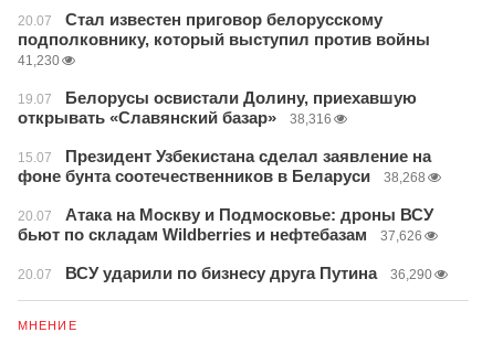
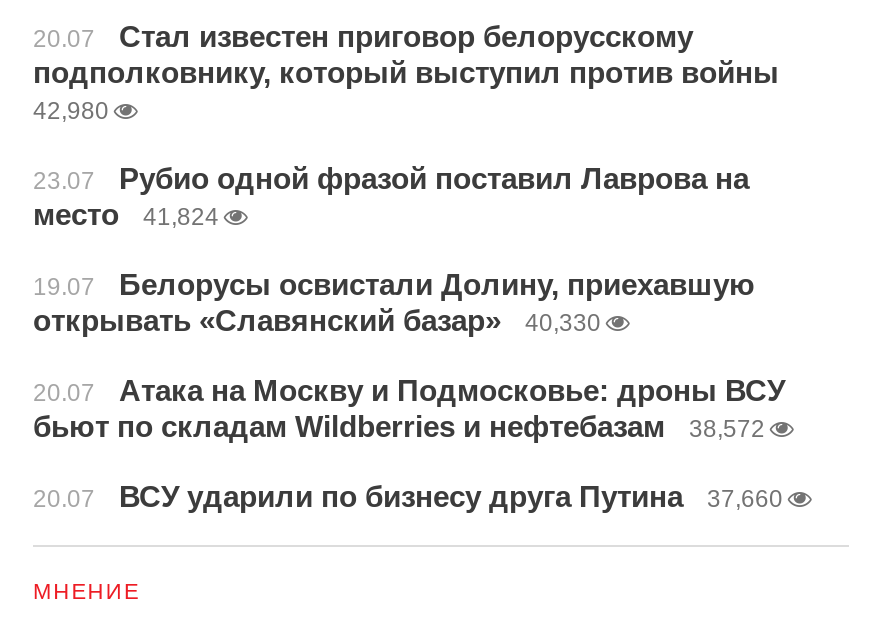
[18,53,60,68] 41,230 -> [33,97,749,231] 42,980 | 23.07 | Рубио одной фразой поставил Лаврова на | место | 41,824
moved [18,88,417,127] -> [33,267,755,337]: 19.07 | Белорусы освистали Долину, приехавшую | открывать «Славянский базар»
[18,111,431,185] 38,316 | 15.07 | Президент Узбекистана сделал заявление на | фоне бунта соотечественников в Беларуси | 38,268 -> [525,309,601,337] 40,330
[18,225,422,244] бьют по складам Wildberries и нефтебазам 37,626 -> [33,409,765,443] бьют по складам Wildberries и нефтебазам 38,572
[18,264,432,282] 20.07 ВСУ ударили по бизнесу друга Путина 36,290 -> [33,479,783,513] 20.07 ВСУ ударили по бизнесу друга Путина 37,660

